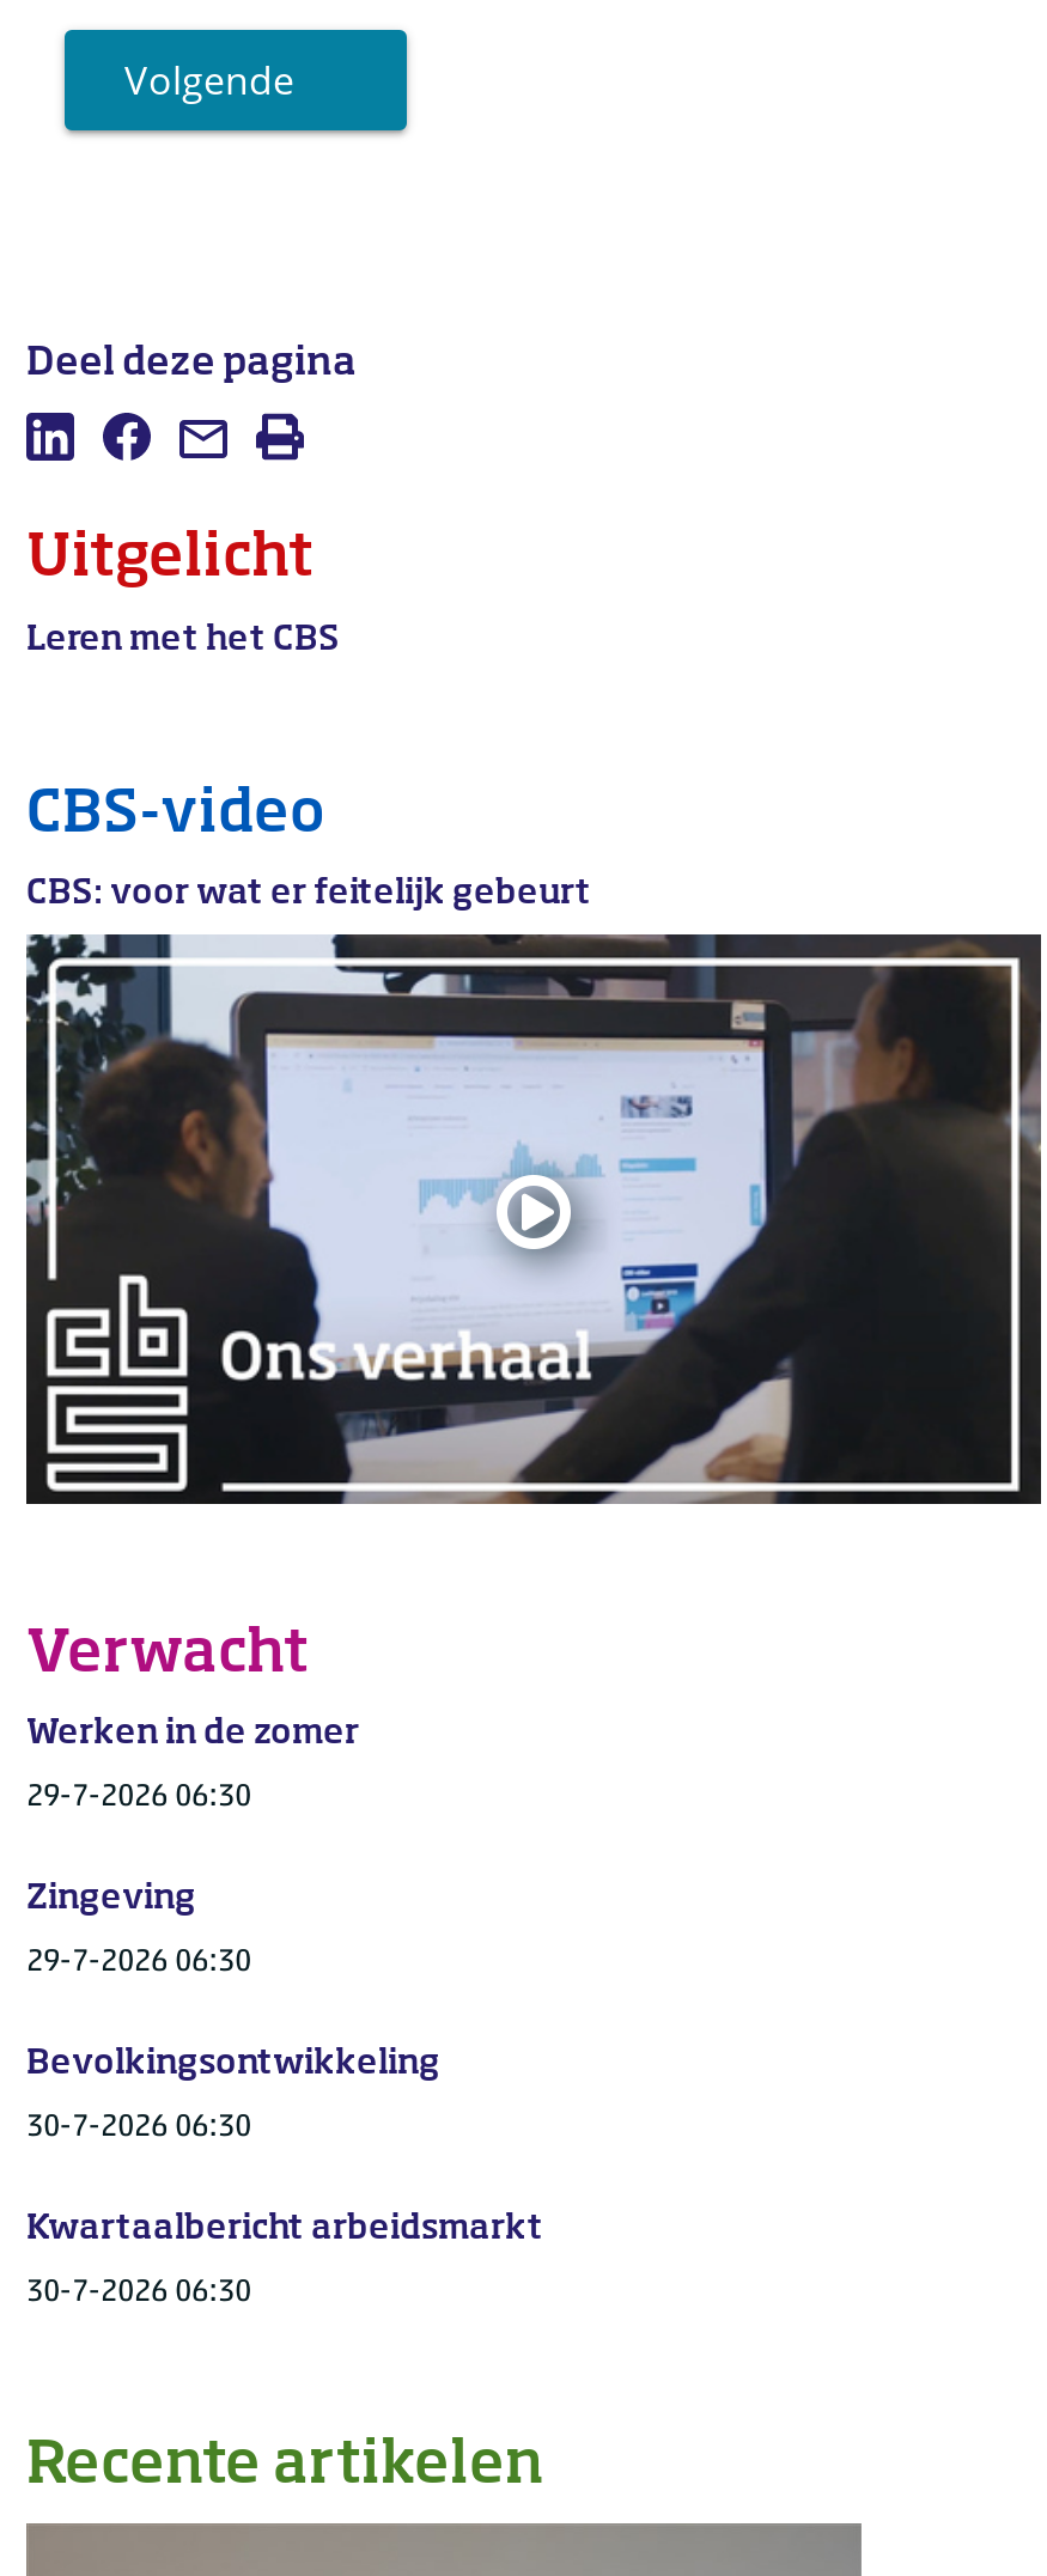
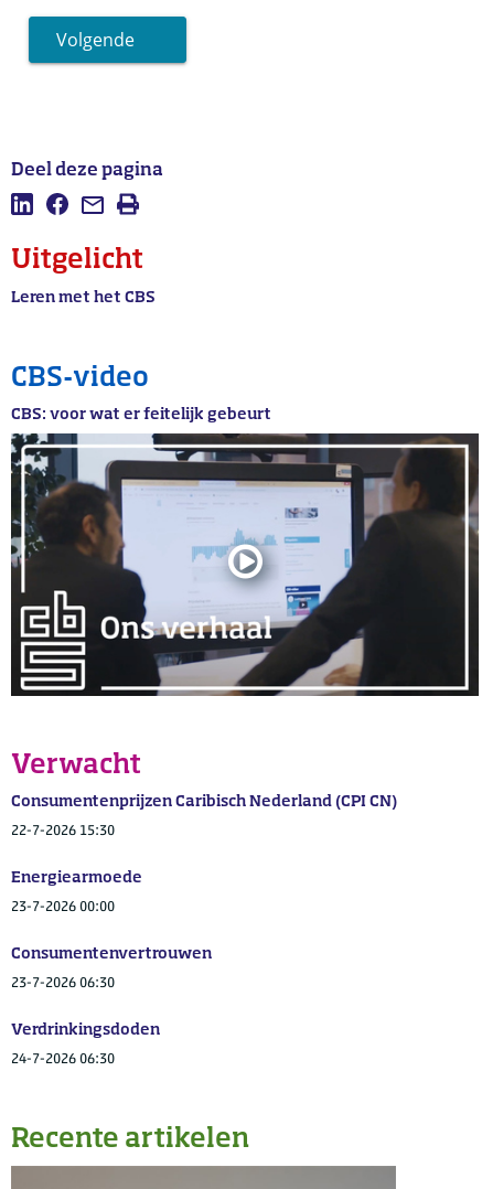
[26,1717,359,1750] Werken in de zomer -> [11,794,397,810] Consumentenprijzen Caribisch Nederland (CPI CN)
[26,1782,251,1813] 29-7-2026 06:30 -> [11,824,115,838] 22-7-2026 15:30
[26,1882,196,1916] Zingeving -> [11,870,142,886] Energiearmoede
[26,1947,251,1978] 29-7-2026 06:30 -> [11,900,115,914] 23-7-2026 00:00
[26,2047,440,2081] Bevolkingsontwikkeling -> [11,946,212,962] Consumentenvertrouwen
[26,2112,251,2143] 30-7-2026 06:30 -> [11,976,115,990] 23-7-2026 06:30
[26,2212,543,2246] Kwartaalbericht arbeidsmarkt -> [11,1022,160,1038] Verdrinkingsdoden
[26,2277,251,2308] 30-7-2026 06:30 -> [11,1052,115,1067] 24-7-2026 06:30

